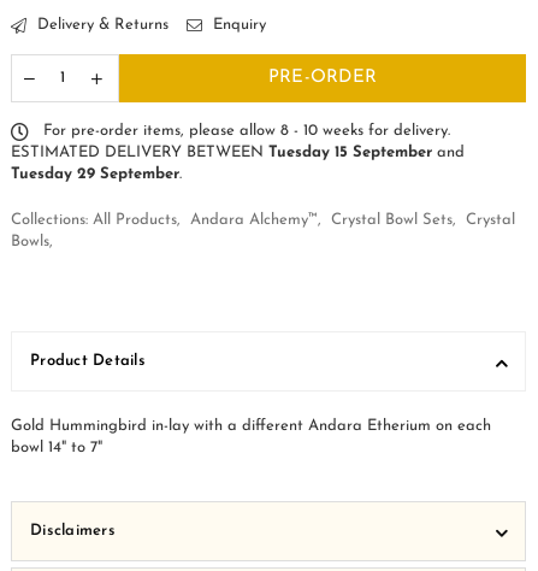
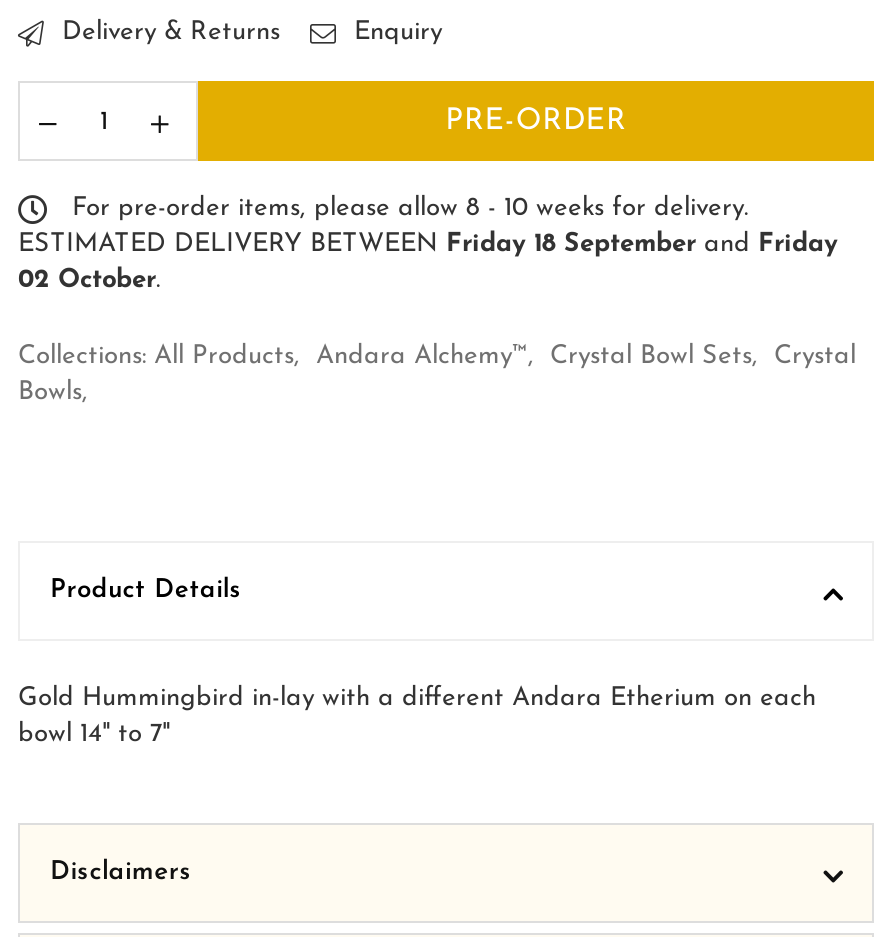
[11,144,465,181] ESTIMATED DELIVERY BETWEEN Tuesday 15 September and | Tuesday 29 September -> [18,231,838,293] ESTIMATED DELIVERY BETWEEN Friday 18 September and Friday | 02 October

